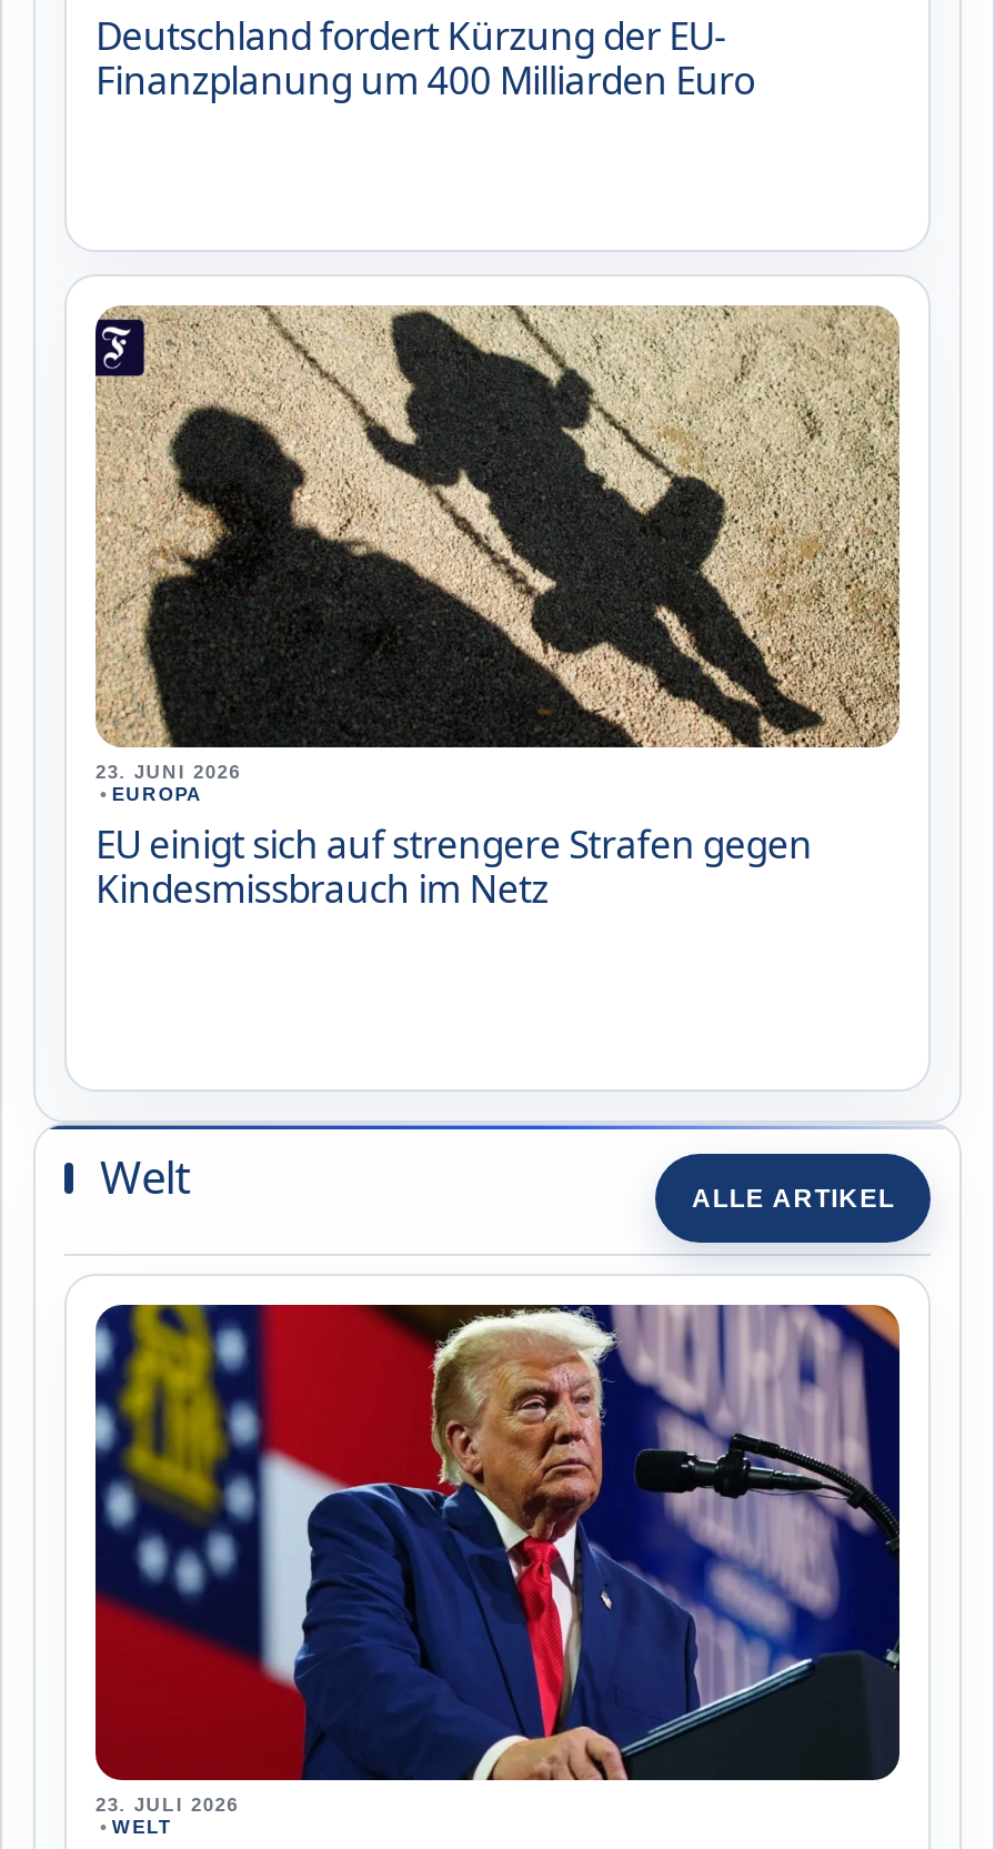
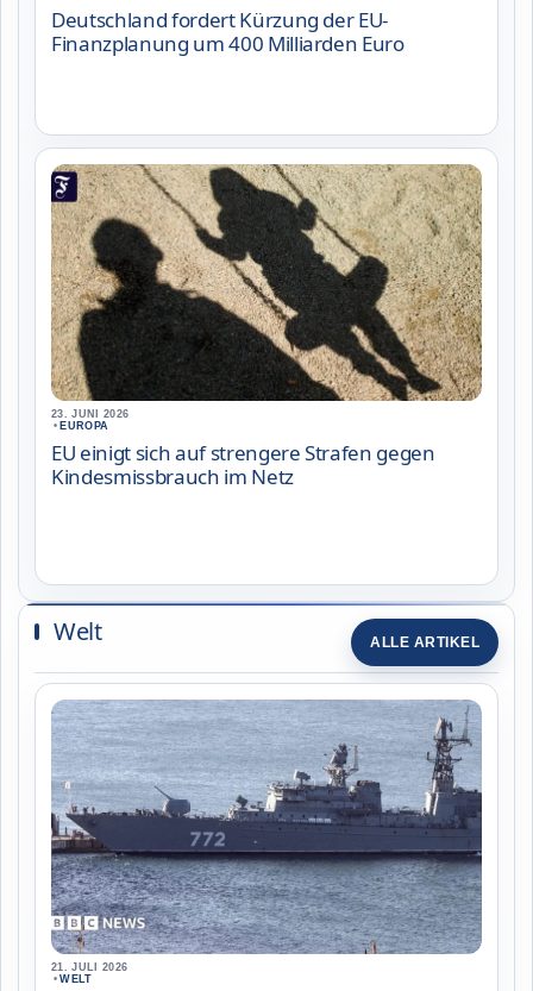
[93,1303,902,1816] [image] | 23. JULI 2026 -> [50,700,483,973] [image] | 21. JULI 2026

